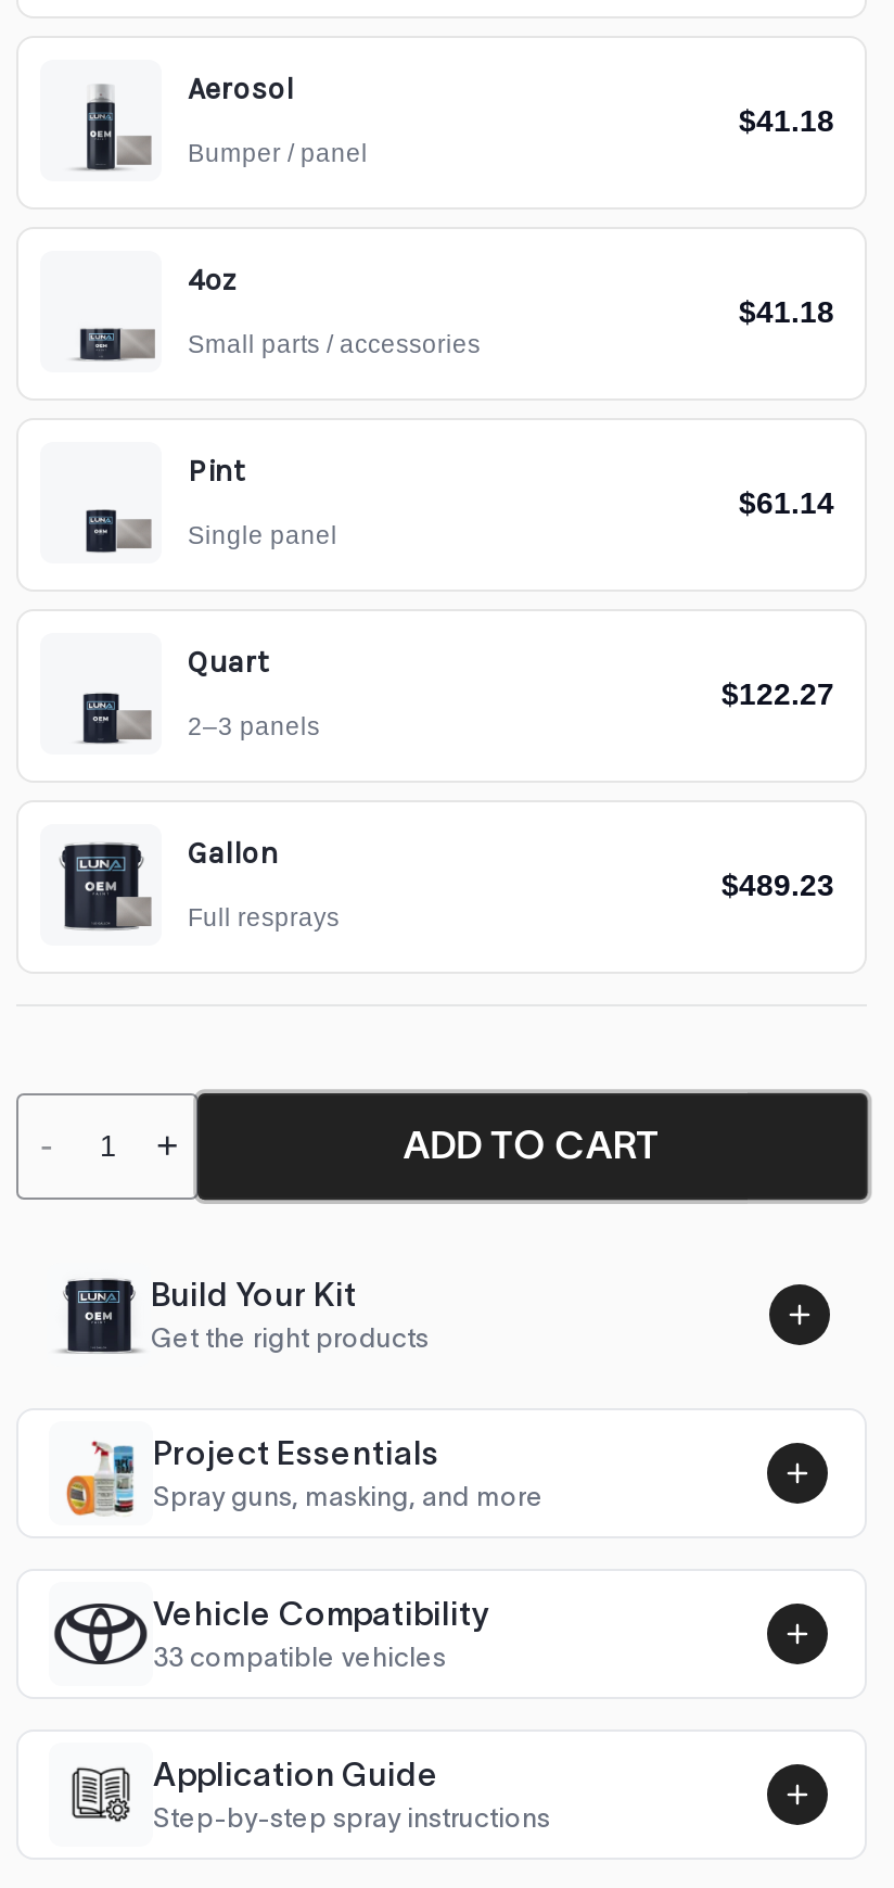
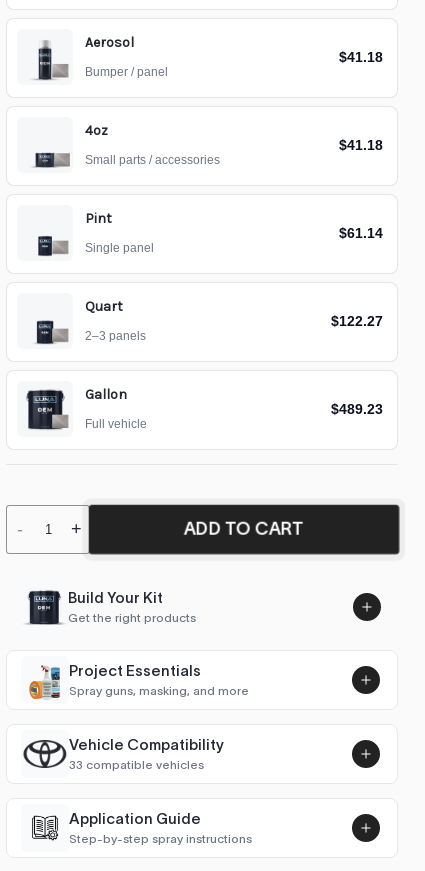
[188,904,340,930] Full resprays -> [85,418,147,430] Full vehicle

